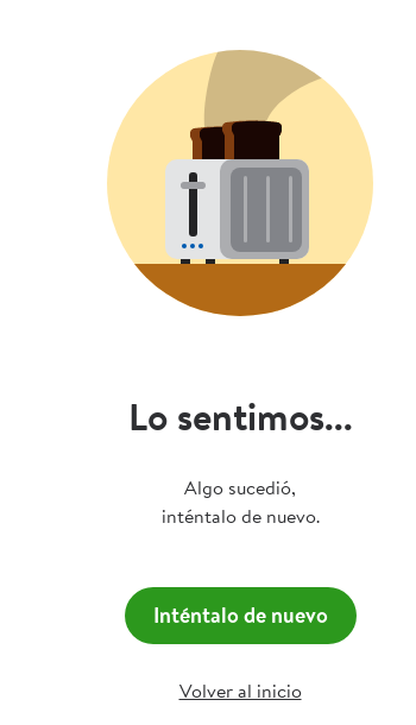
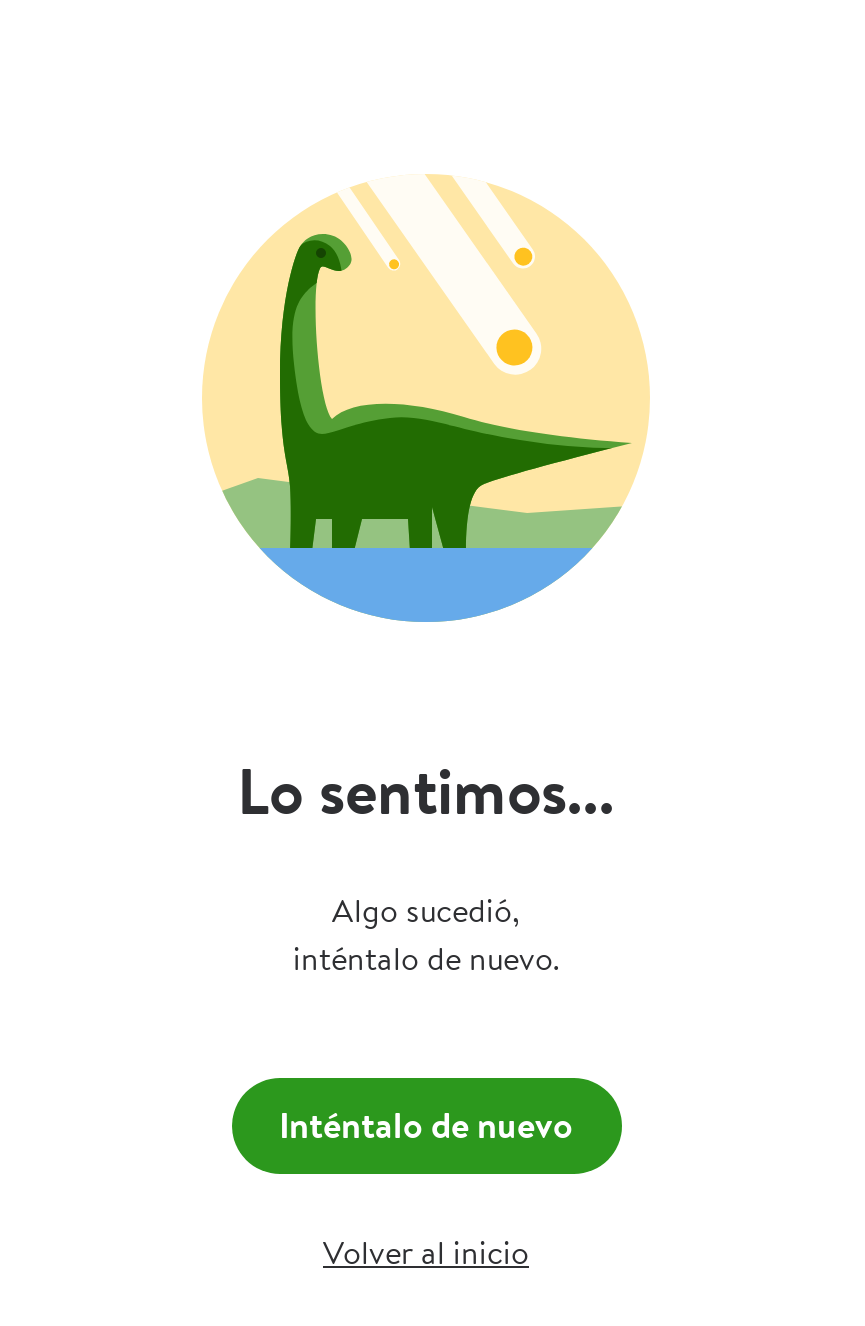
[120,50,358,317] [image] -> [222,176,630,624] [image]

